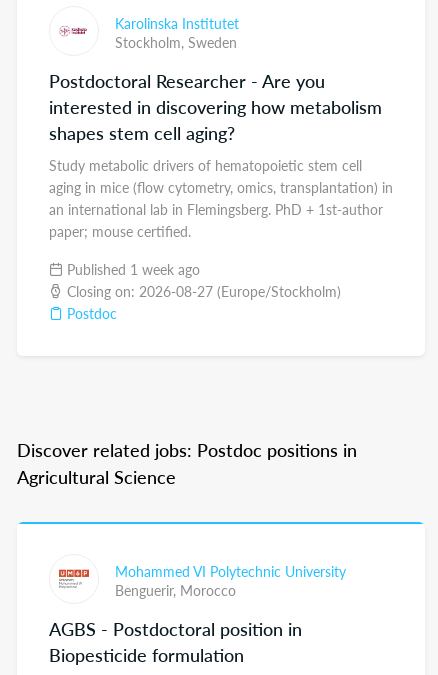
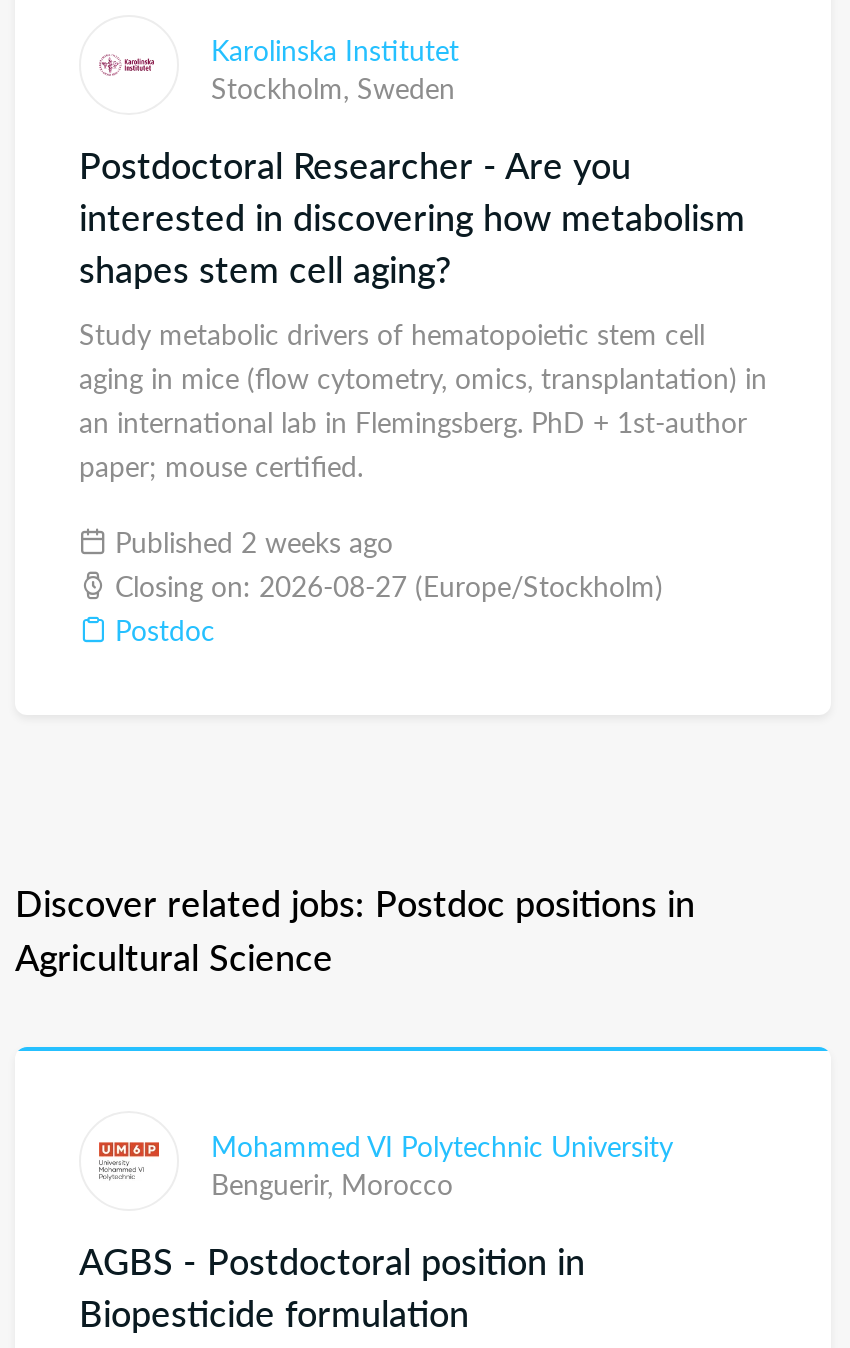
[63,259,200,279] Published 1 week ago -> [107,521,393,561] Published 2 weeks ago

